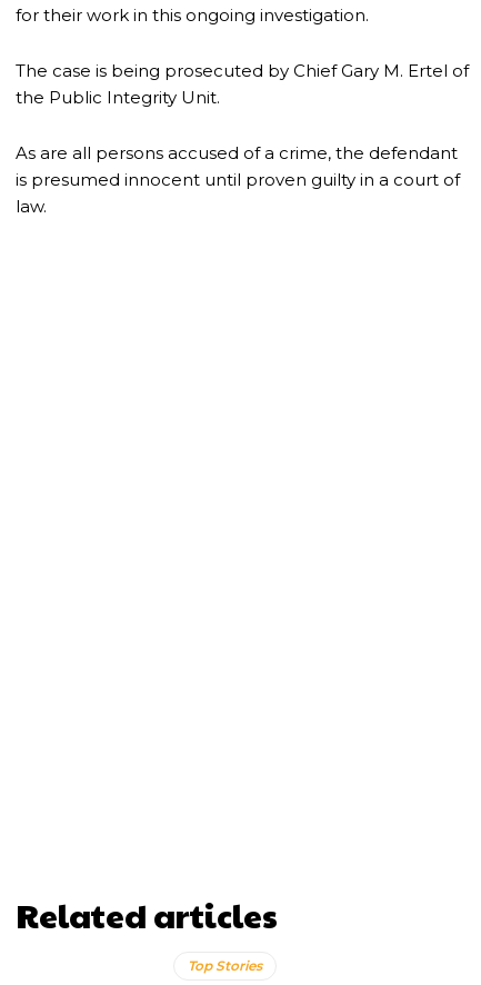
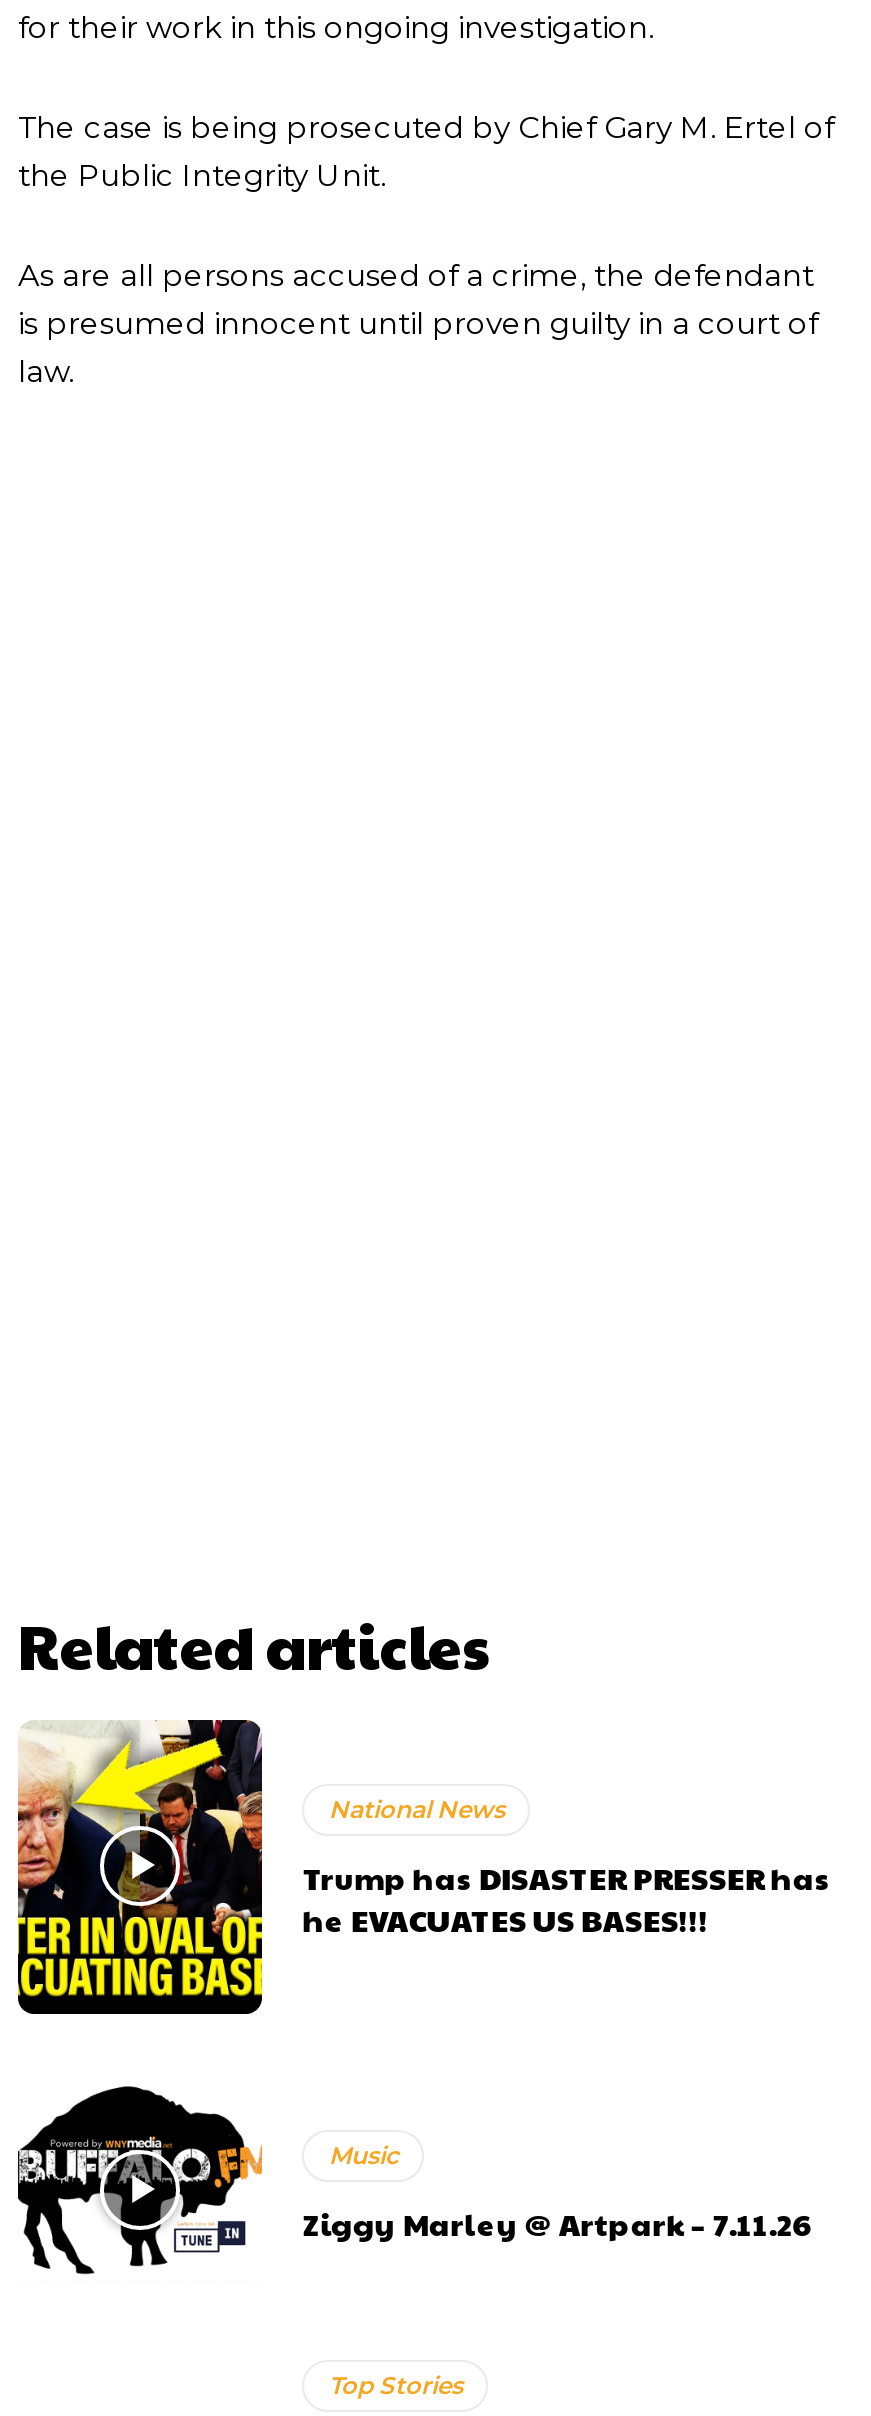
none -> [16,1718,831,2018] [image] | National News | Trump has DISASTER PRESSER has | he EVACUATES US BASES!!!
none -> [16,2084,811,2278] [image] | Music | Ziggy Marley @ Artpark – 7.11.26

